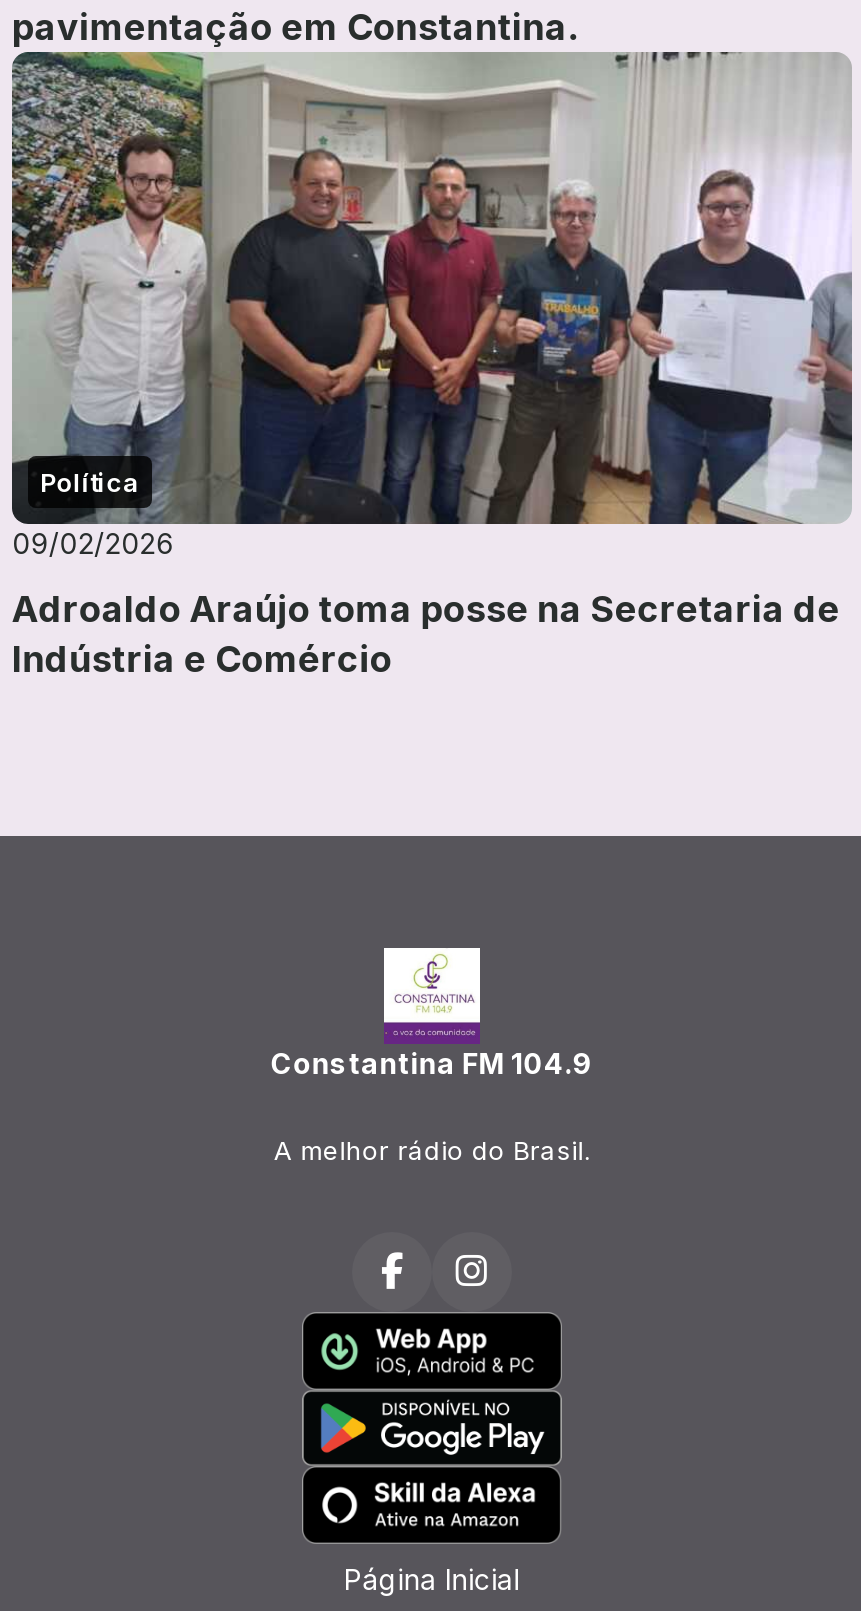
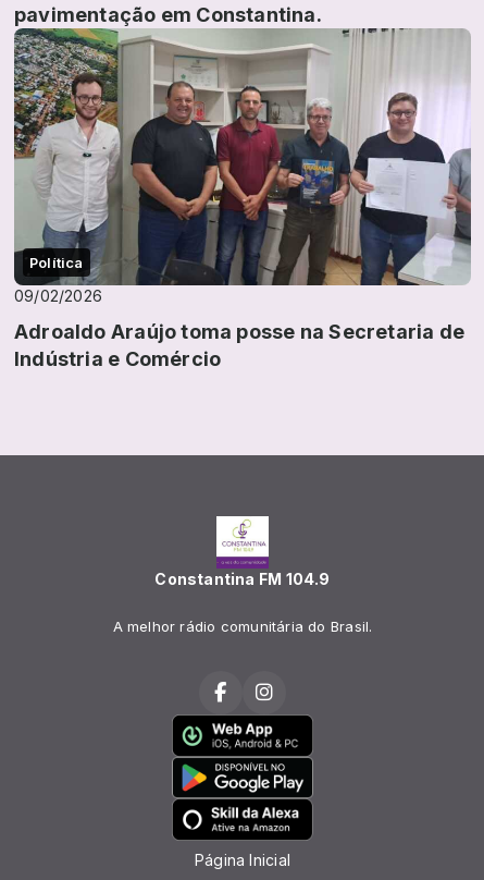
[274,1134,590,1166] A melhor rádio do Brasil. -> [113,617,372,635] A melhor rádio comunitária do Brasil.

